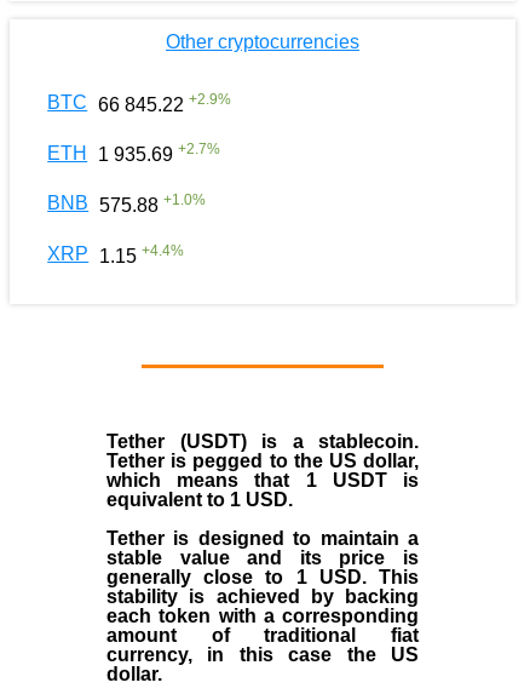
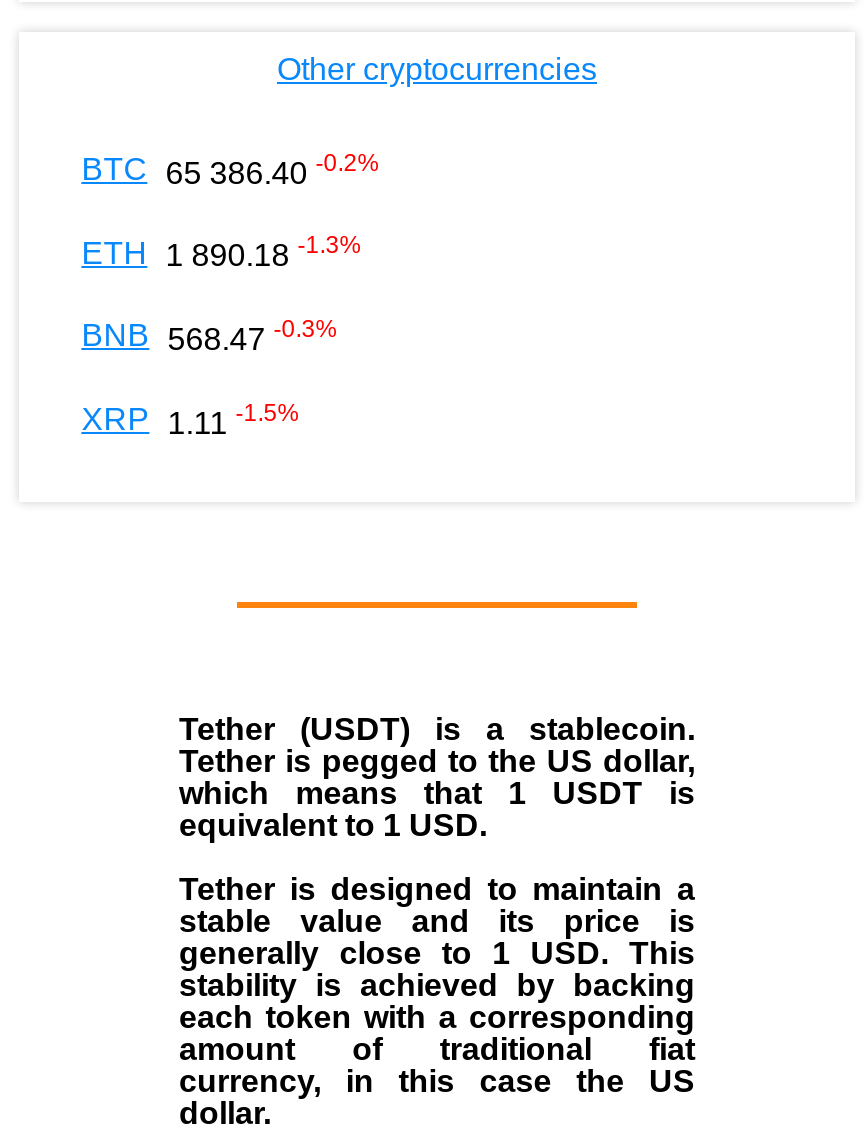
[47,90,231,115] BTC 66 845.22 +2.9% -> [81,148,379,189] BTC 65 386.40 -0.2%
[47,140,220,165] ETH 1 935.69 +2.7% -> [81,232,361,273] ETH 1 890.18 -1.3%
[47,191,206,216] BNB 575.88 +1.0% -> [81,315,337,356] BNB 568.47 -0.3%
[47,241,184,266] XRP 1.15 +4.4% -> [81,399,299,439] XRP 1.11 -1.5%

